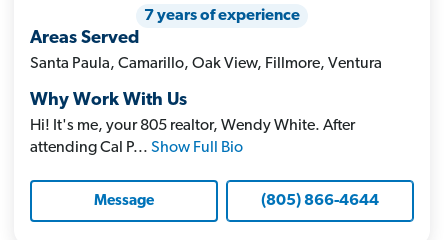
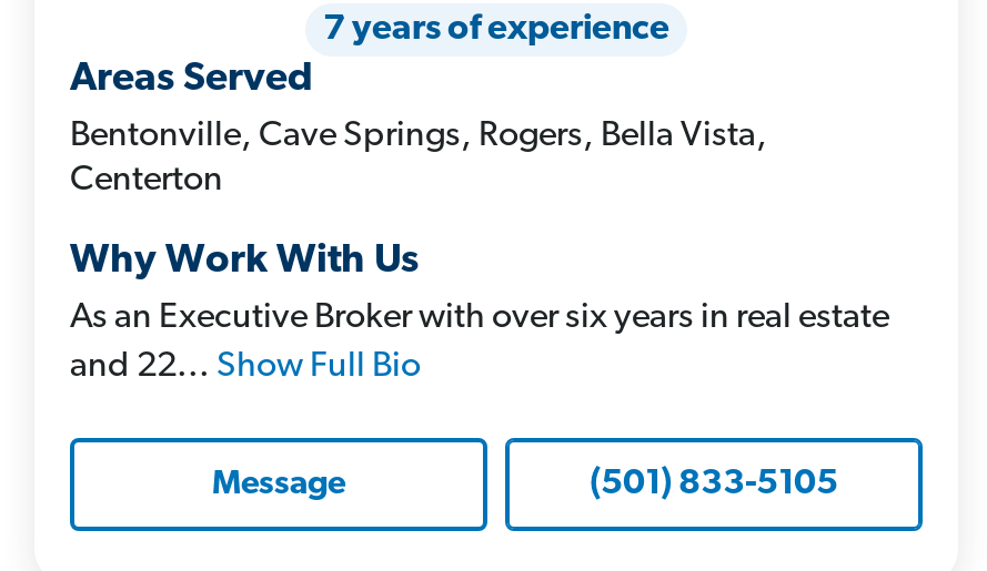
[30,56,382,72] Santa Paula, Camarillo, Oak View, Fillmore, Ventura -> [70,120,767,199] Bentonville, Cave Springs, Rogers, Bella Vista, | Centerton
[30,118,355,156] Hi! It's me, your 805 realtor, Wendy White. After | attending Cal P... Show Full Bio -> [70,301,889,386] As an Executive Broker with over six years in real estate | and 22... Show Full Bio
[261,193,379,209] (805) 866-4644 -> [590,468,838,503] (501) 833-5105

